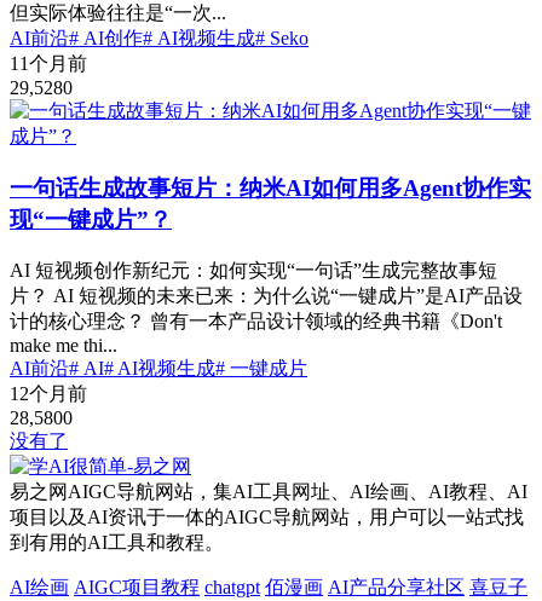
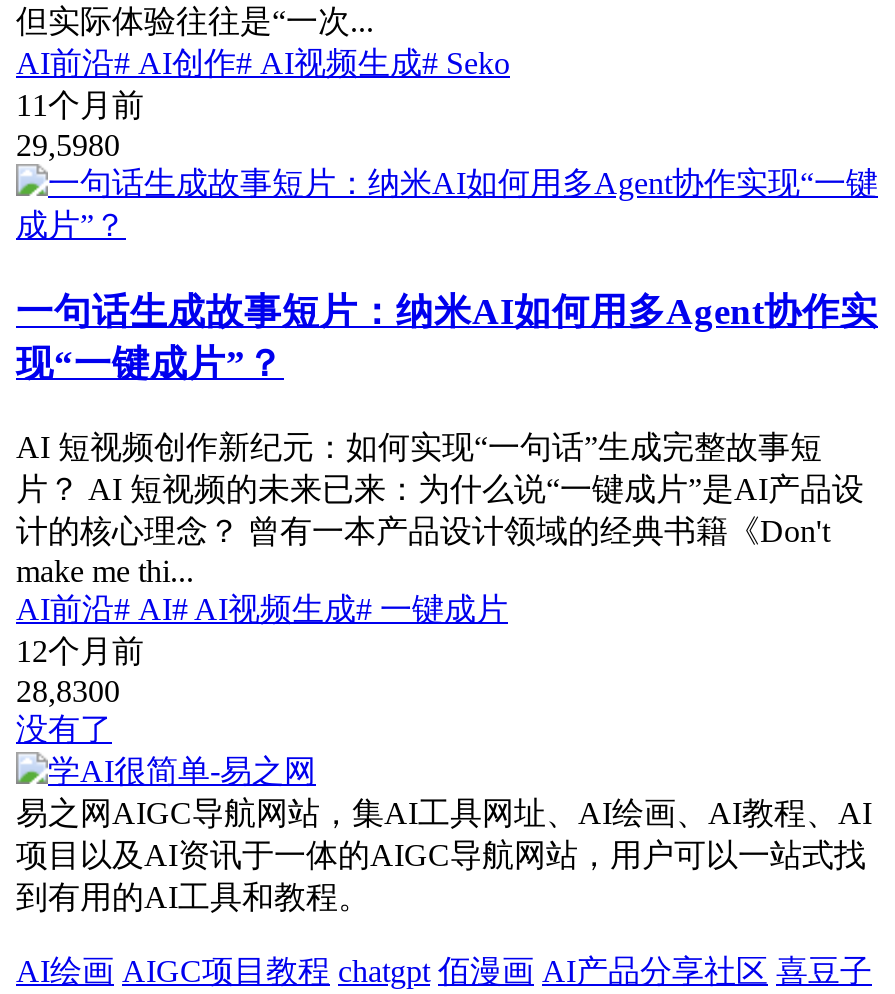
[10,78,73,98] 29,5280 -> [16,129,120,163] 29,5980
[10,407,73,428] 28,5800 -> [16,674,120,708] 28,8300

